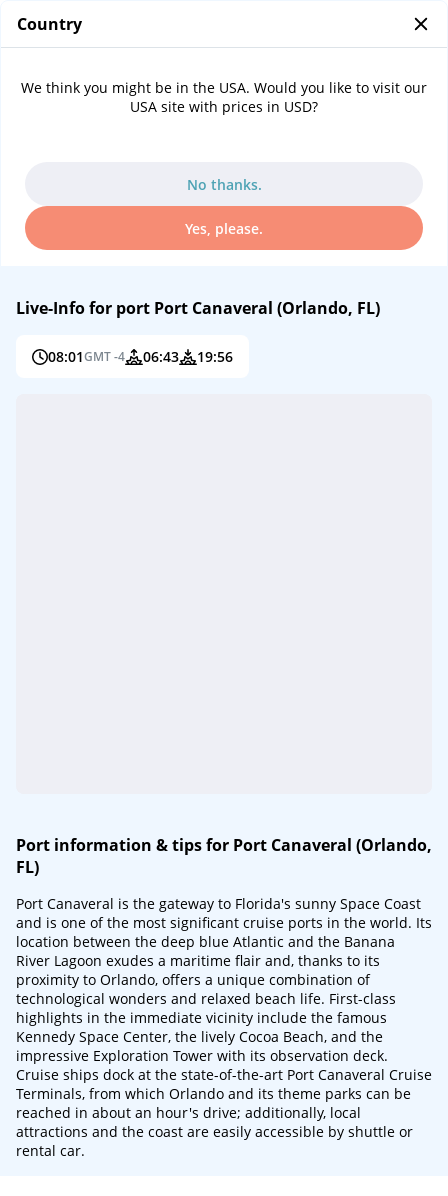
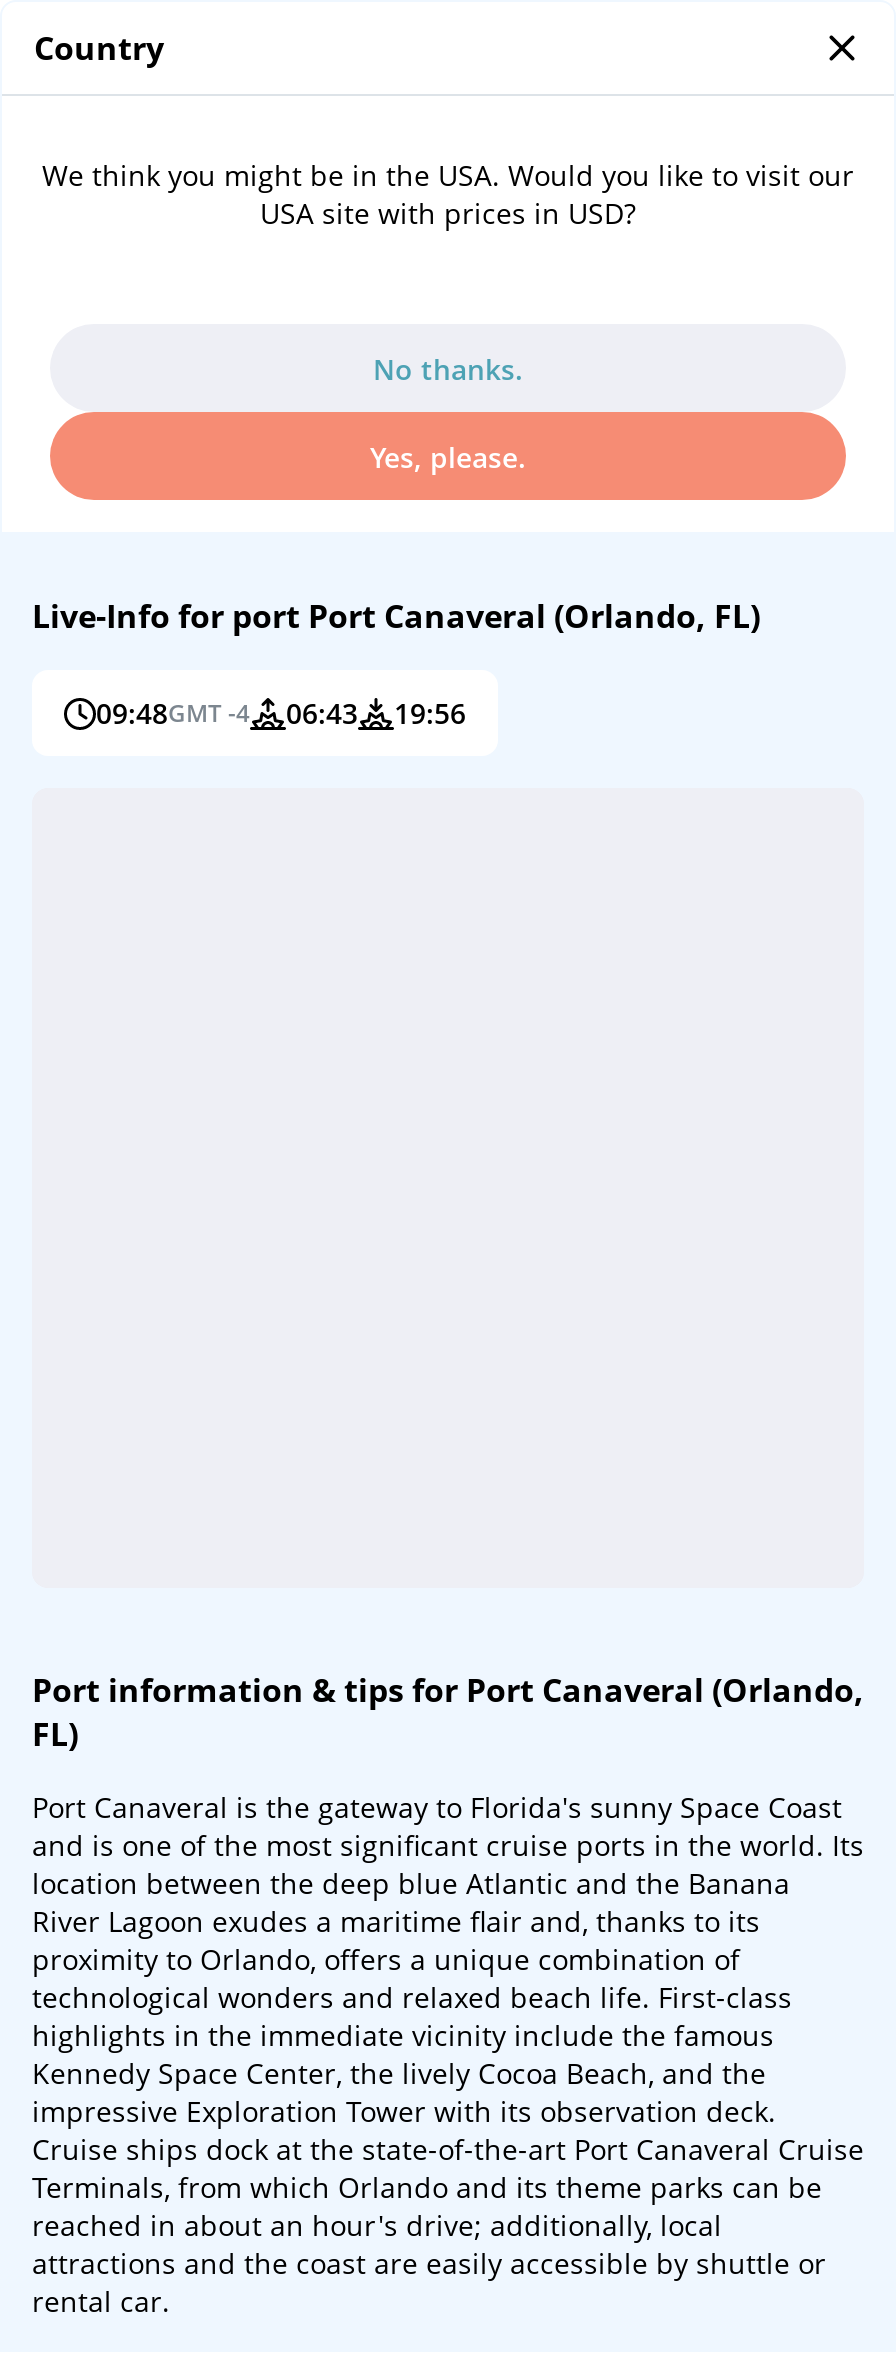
[48,347,233,366] 08:01GMT -4 06:43 19:56 -> [96,694,466,732] 09:48GMT -4 06:43 19:56

